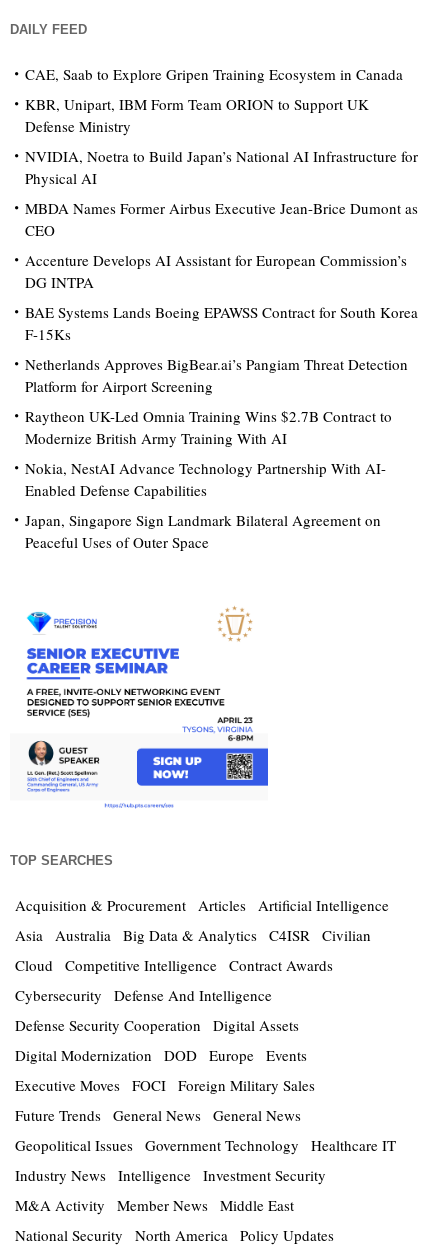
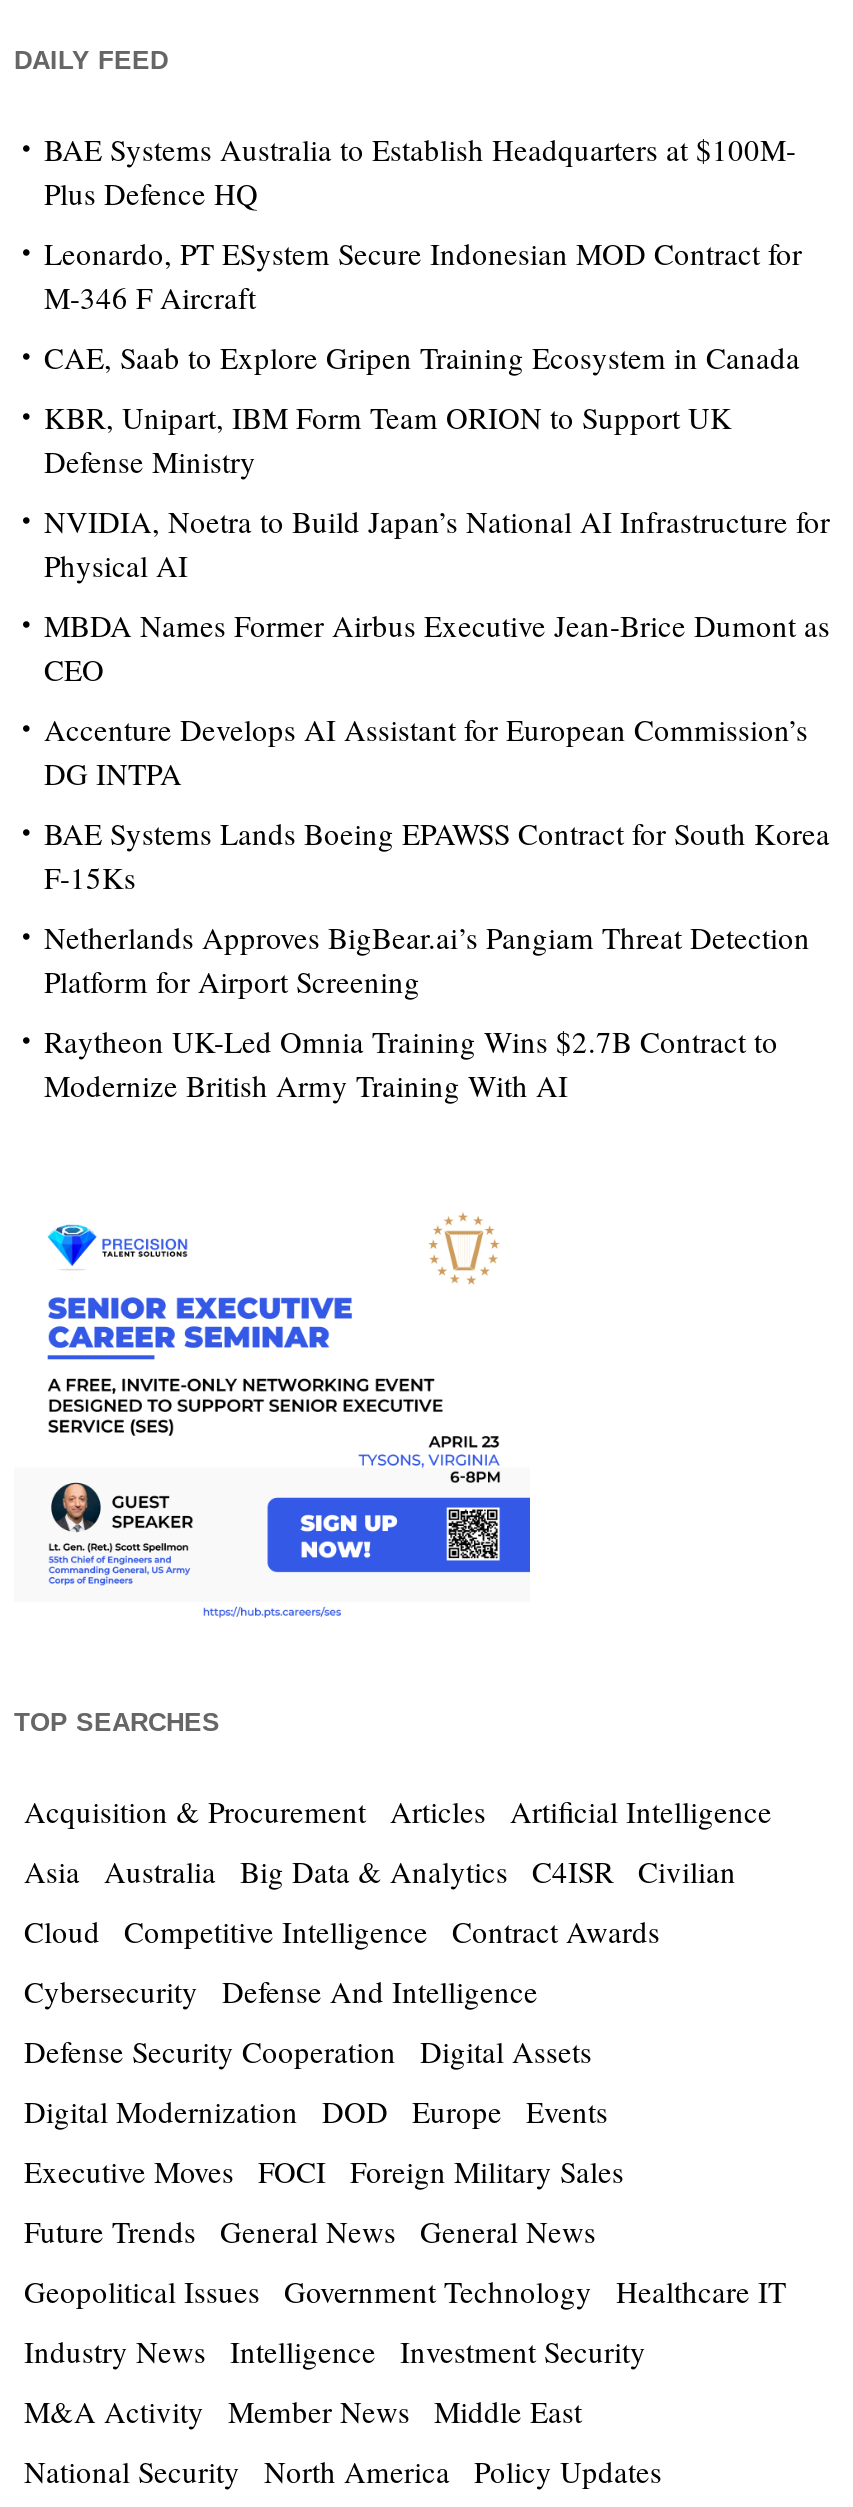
none -> [44,129,802,317] BAE Systems Australia to Establish Headquarters at $100M- | Plus Defence HQ | Leonardo, PT ESystem Secure Indonesian MOD Contract for | M-346 F Aircraft
moved [25,64,418,448] -> [44,337,830,1105]: CAE, Saab to Explore Gripen Training Ecosystem in Canada | KBR, Unipart, IBM Form Team ORION to Support UK | Defense Ministry | ... | Raytheon UK-Led Omnia Training Wins $2.7B Contract to | Modernize British Army Training With AI
[25,458,386,552] Nokia, NestAI Advance Technology Partnership With AI- | Enabled Defense Capabilities | Japan, Singapore Sign Landmark Bilateral Agreement on | Peaceful Uses of Outer Space -> none

